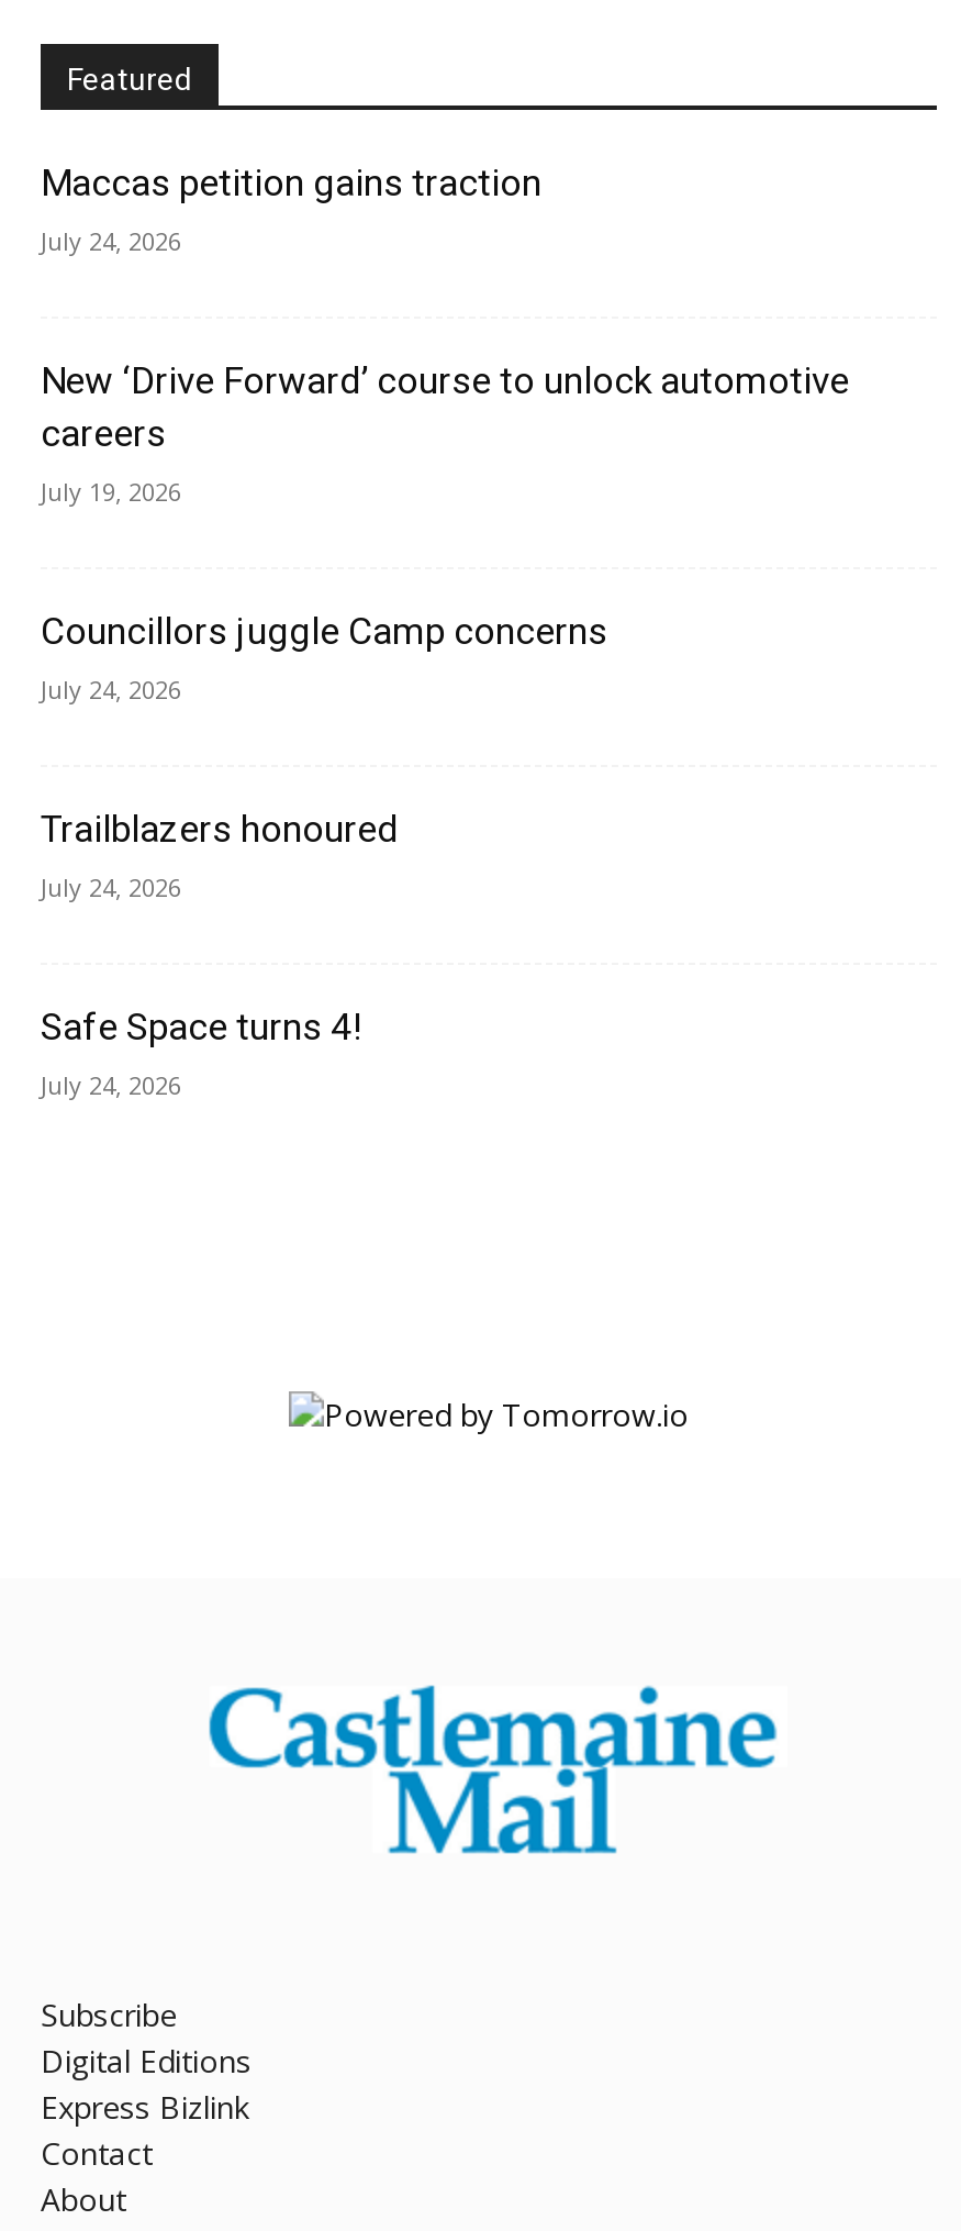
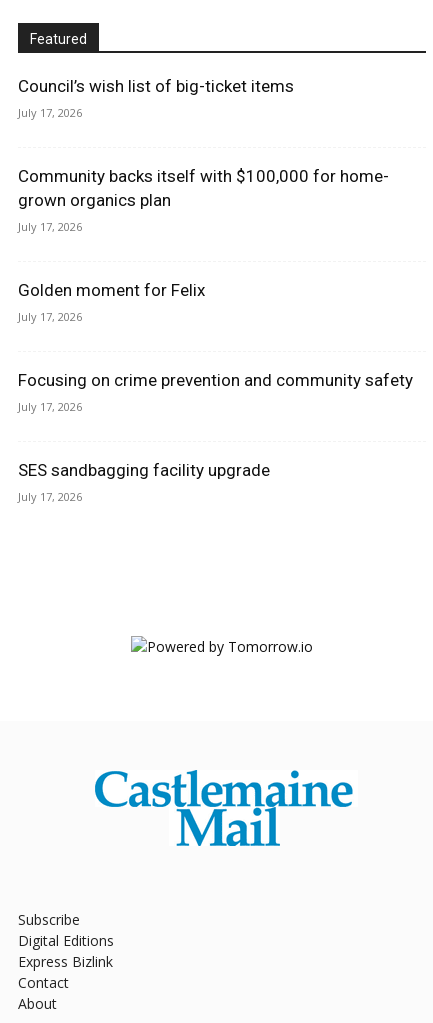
[41,161,541,258] Maccas petition gains traction | July 24, 2026 -> [18,76,294,120] Council’s wish list of big-ticket items | July 17, 2026
[41,359,849,508] New ‘Drive Forward’ course to unlock automotive | careers | July 19, 2026 -> [18,166,389,234] Community backs itself with $100,000 for home- | grown organics plan | July 17, 2026
[41,609,607,706] Councillors juggle Camp concerns | July 24, 2026 -> [18,280,205,324] Golden moment for Felix | July 17, 2026
[41,807,399,904] Trailblazers honoured | July 24, 2026 -> [18,370,413,414] Focusing on crime prevention and community safety | July 17, 2026
[41,1005,361,1102] Safe Space turns 4! | July 24, 2026 -> [18,460,270,504] SES sandbagging facility upgrade | July 17, 2026

